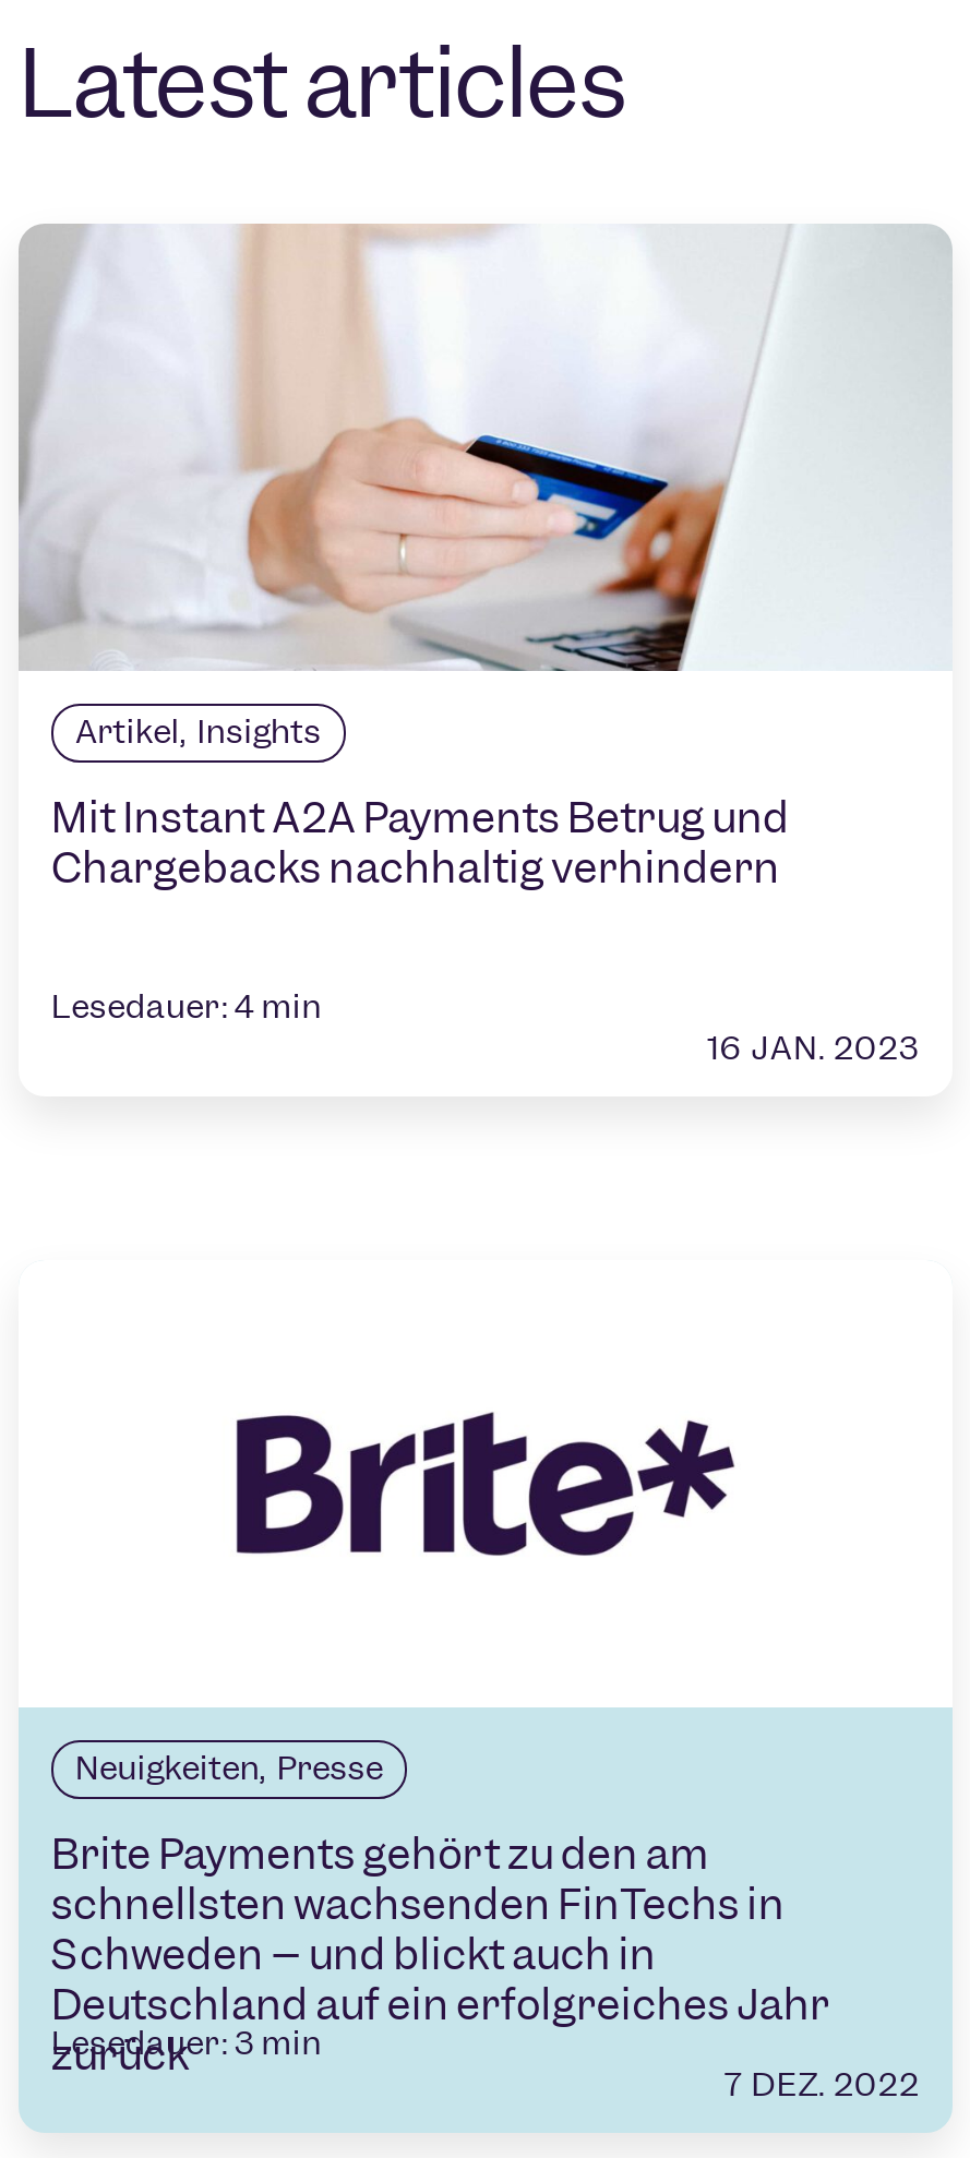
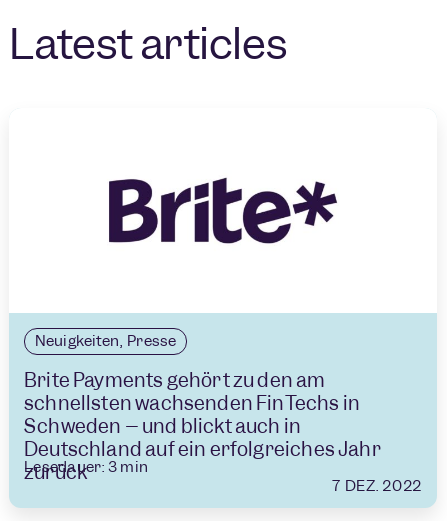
[16,224,953,1070] [image] | Artikel, Insights | Mit Instant A2A Payments Betrug und | Chargebacks nachhaltig verhindern | Lesedauer: 4 min | 16 JAN. 2023 -> none

